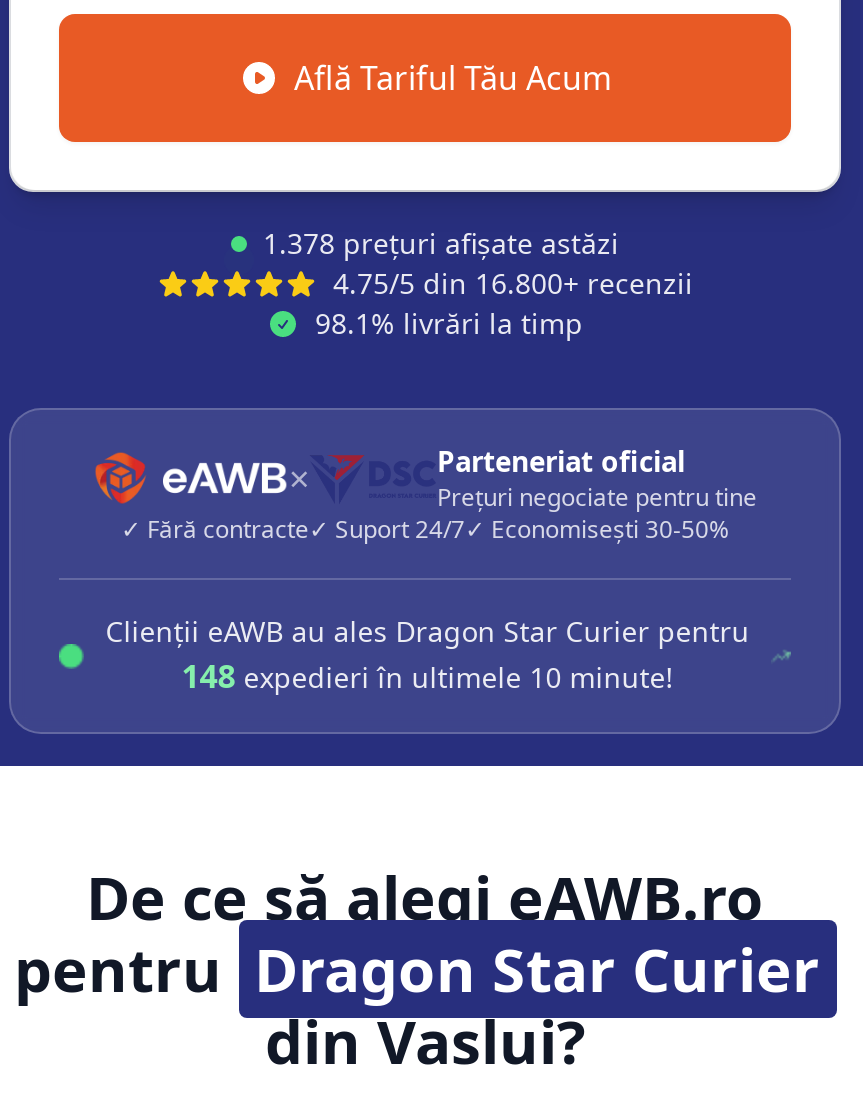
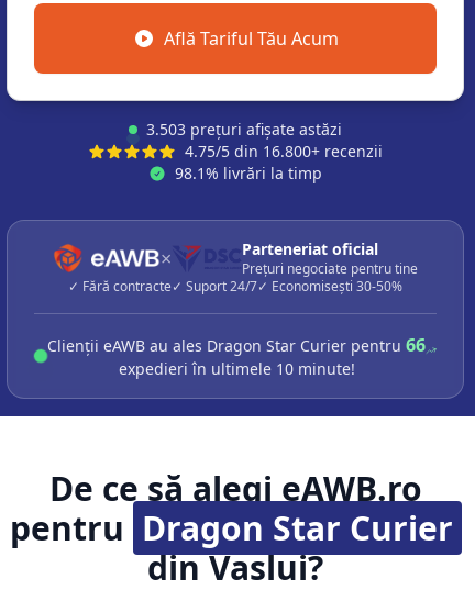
[263,224,619,262] 1.378 prețuri afișate astăzi -> [146,119,342,140] 3.503 prețuri afișate astăzi
[105,612,749,698] Clienții eAWB au ales Dragon Star Curier pentru | 148 expedieri în ultimele 10 minute! -> [47,333,426,379] Clienții eAWB au ales Dragon Star Curier pentru 66 | expedieri în ultimele 10 minute!

